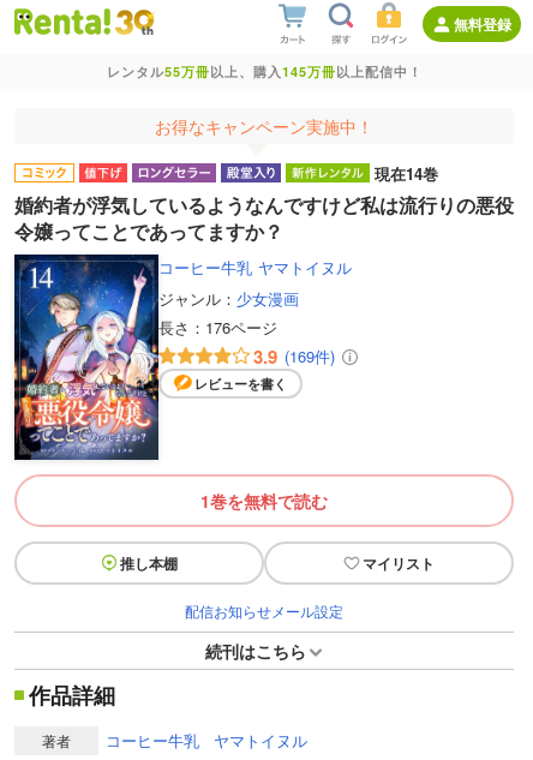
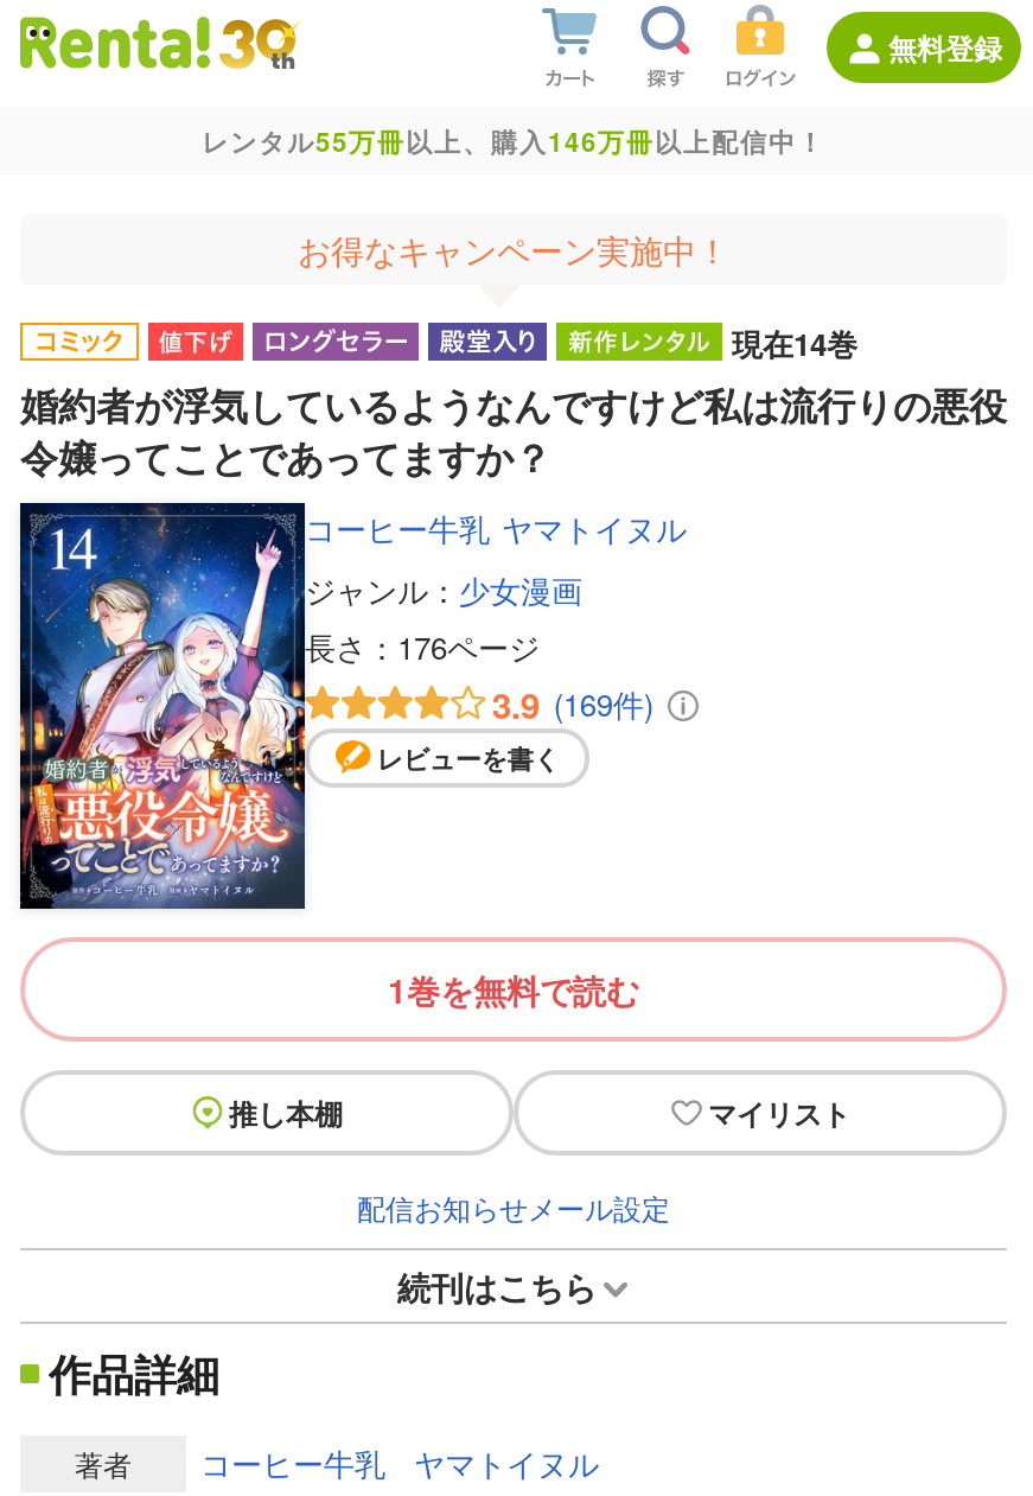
[106,62,422,80] レンタル55万冊以上、購入145万冊以上配信中！ -> [202,123,825,159] レンタル55万冊以上、購入146万冊以上配信中！

